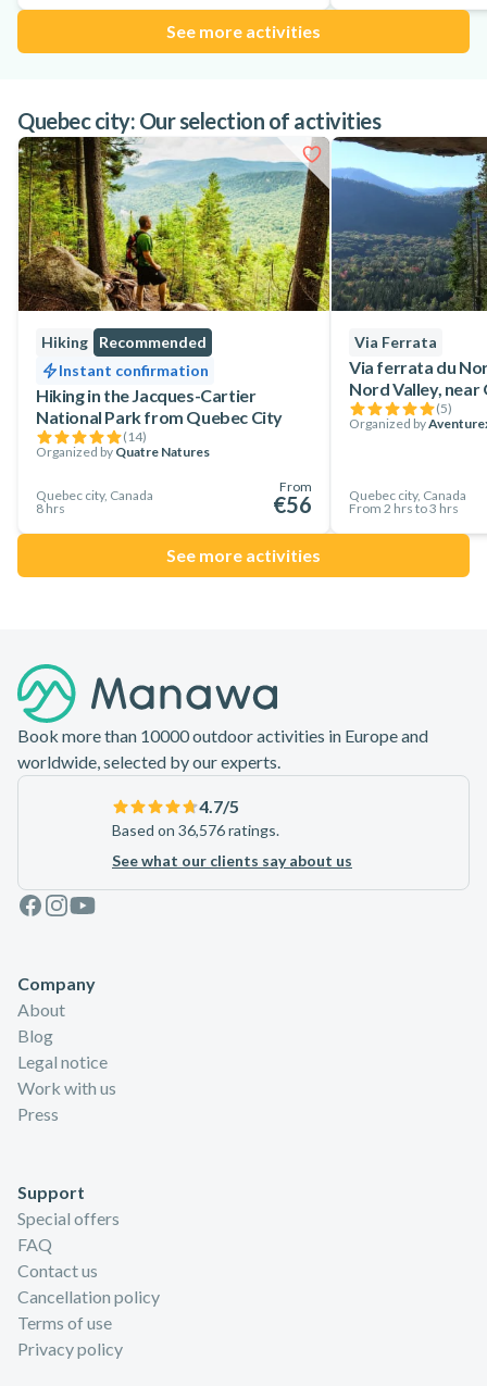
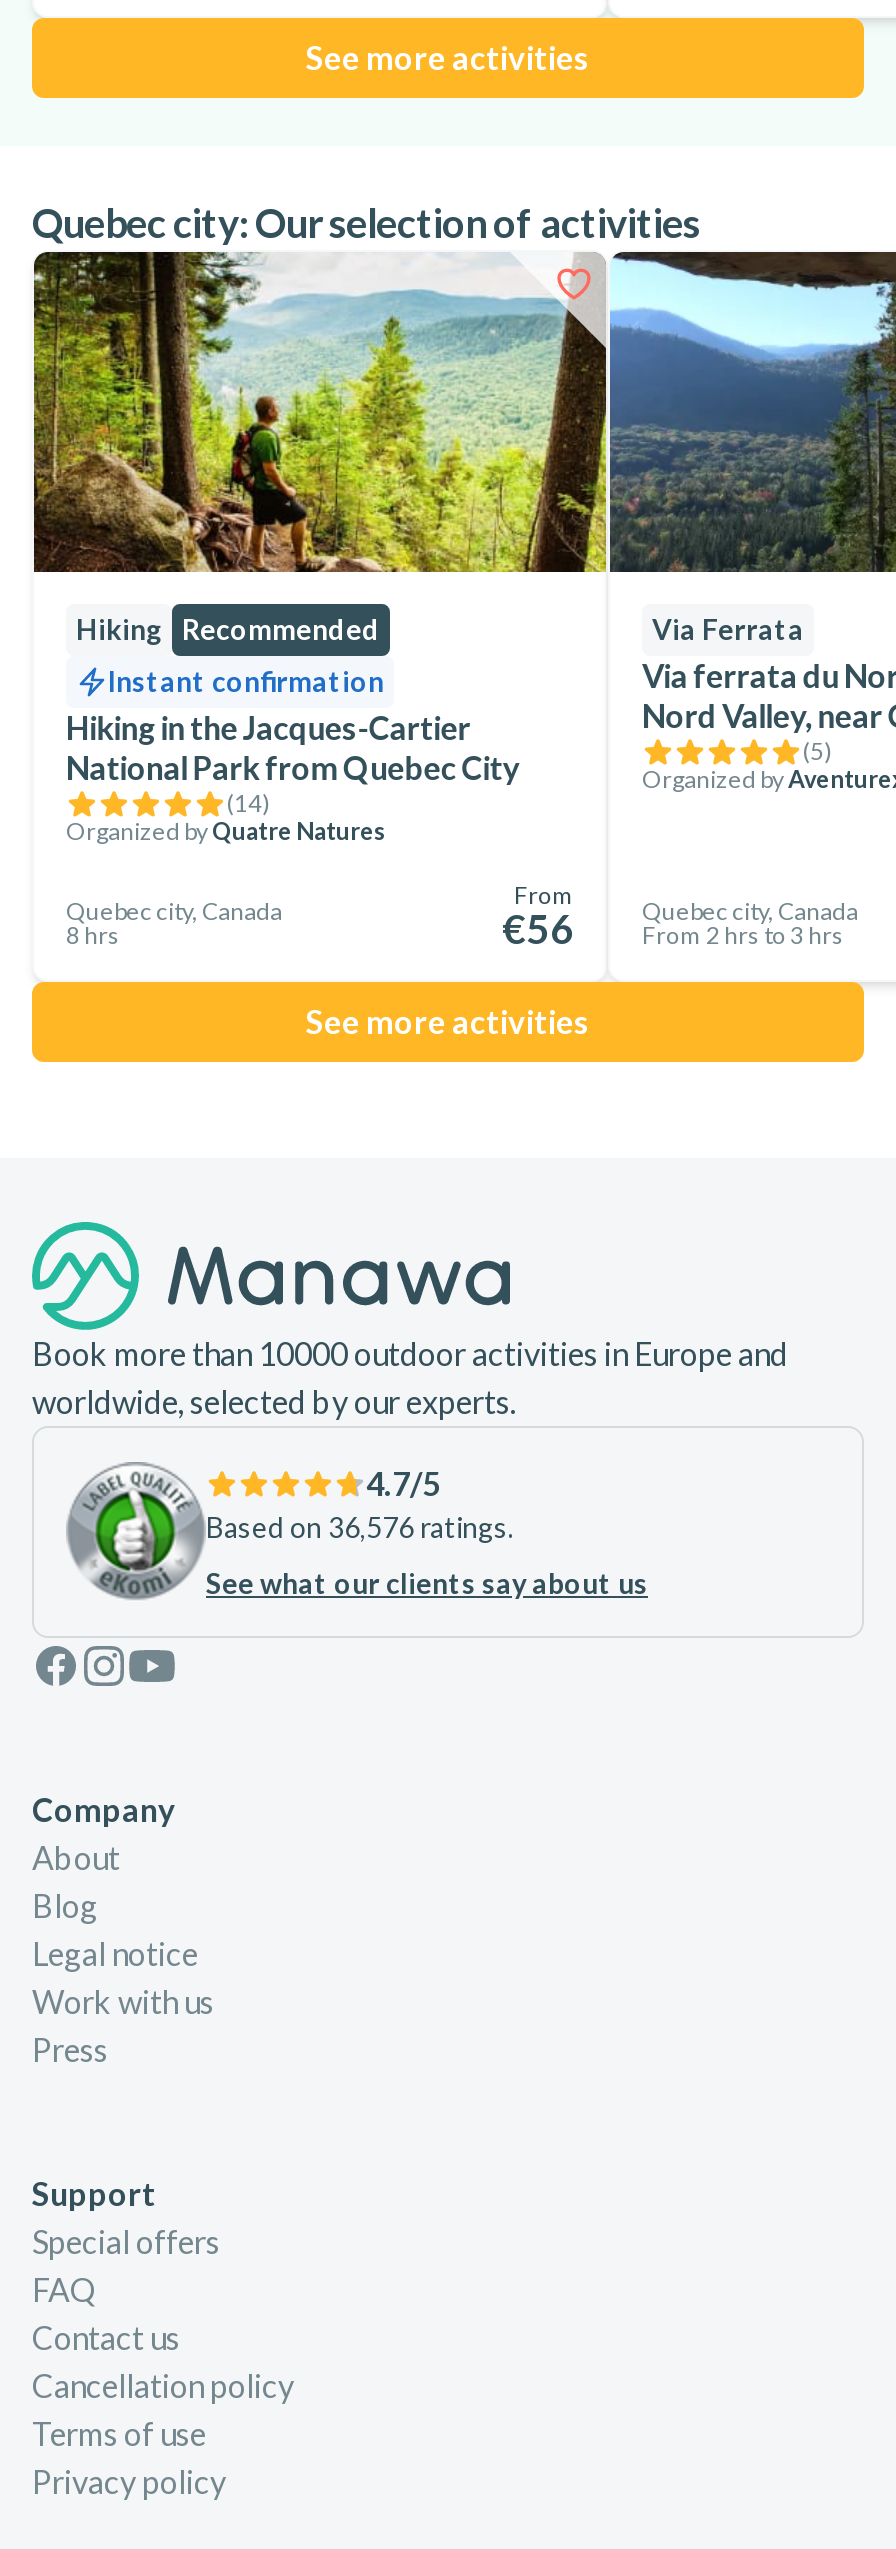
none -> [66,1462,204,1600] [image]

